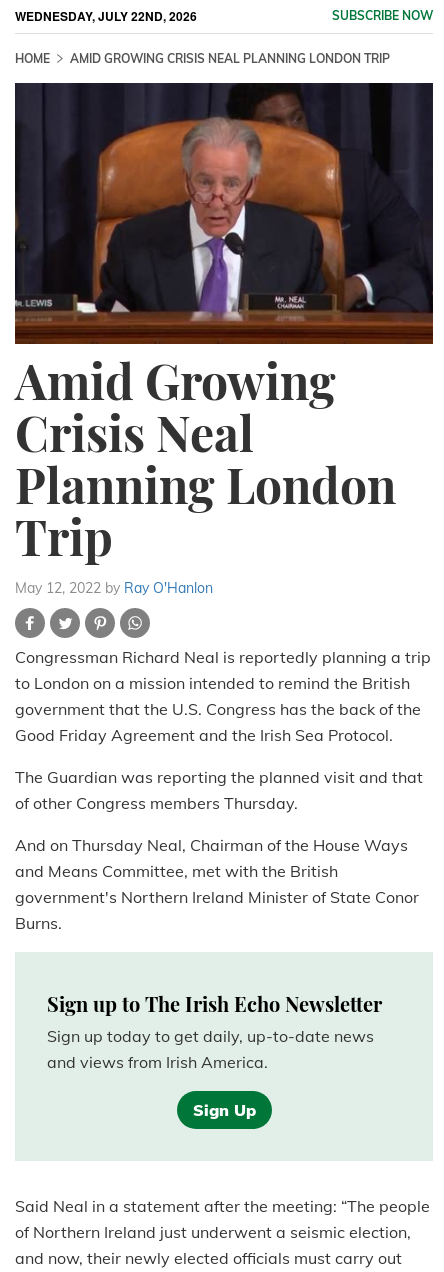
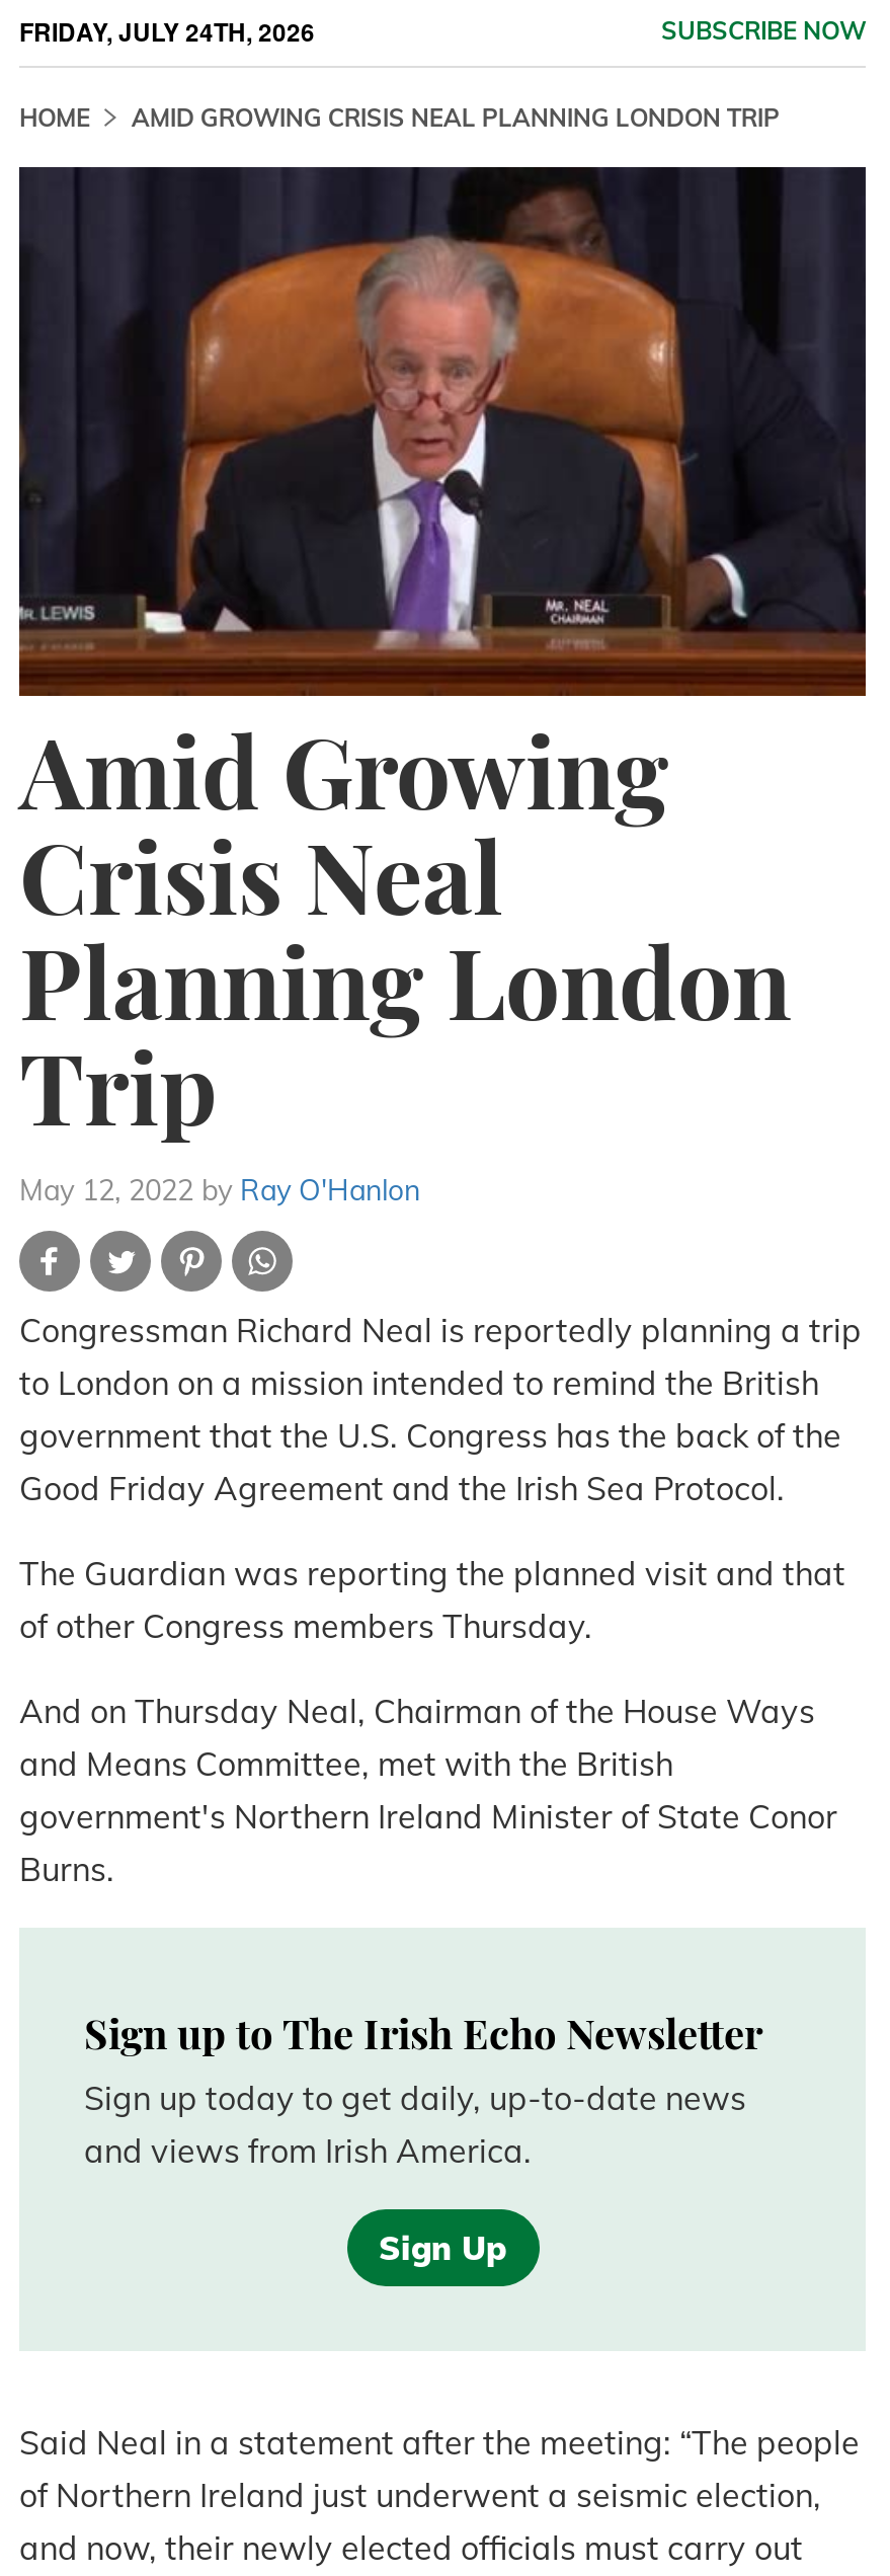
[15,7,197,25] WEDNESDAY, JULY 22ND, 2026 -> [19,13,315,49] FRIDAY, JULY 24TH, 2026

